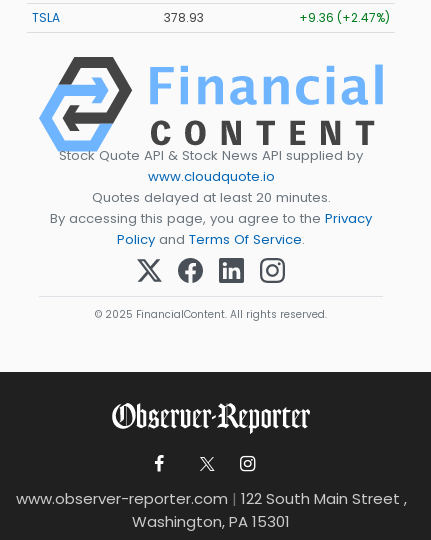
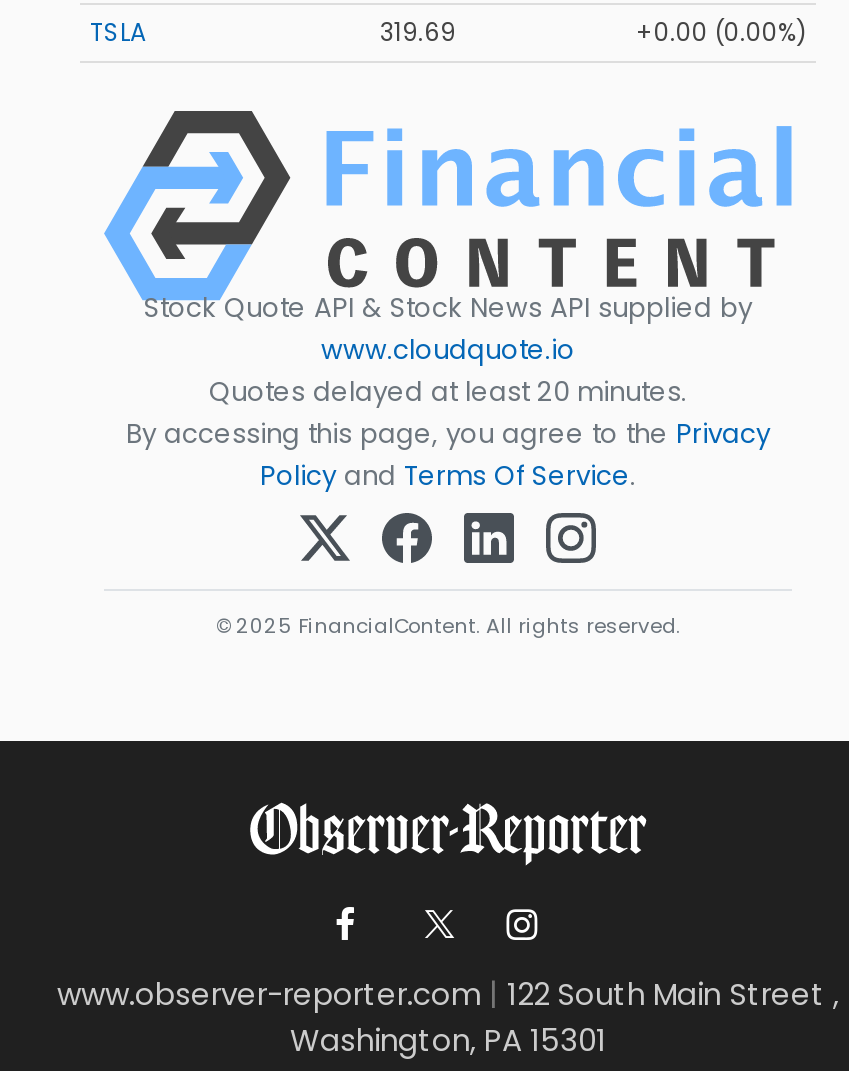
[164,9,204,26] 378.93 -> [380,16,456,50] 319.69
[299,9,390,26] +9.36 (+2.47%) -> [636,16,806,50] +0.00 (0.00%)

